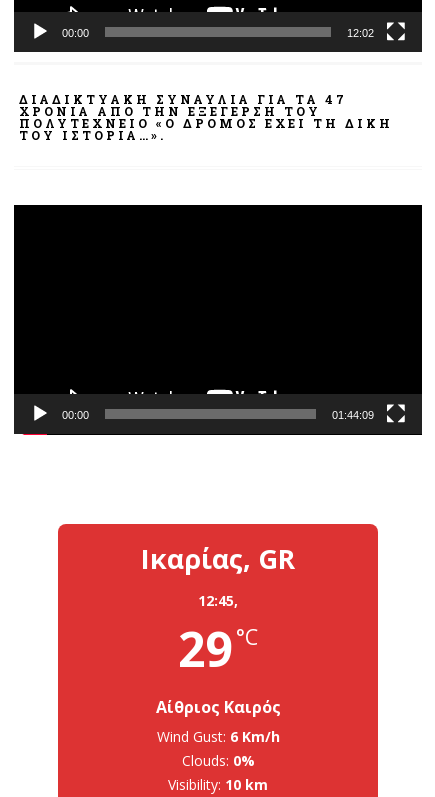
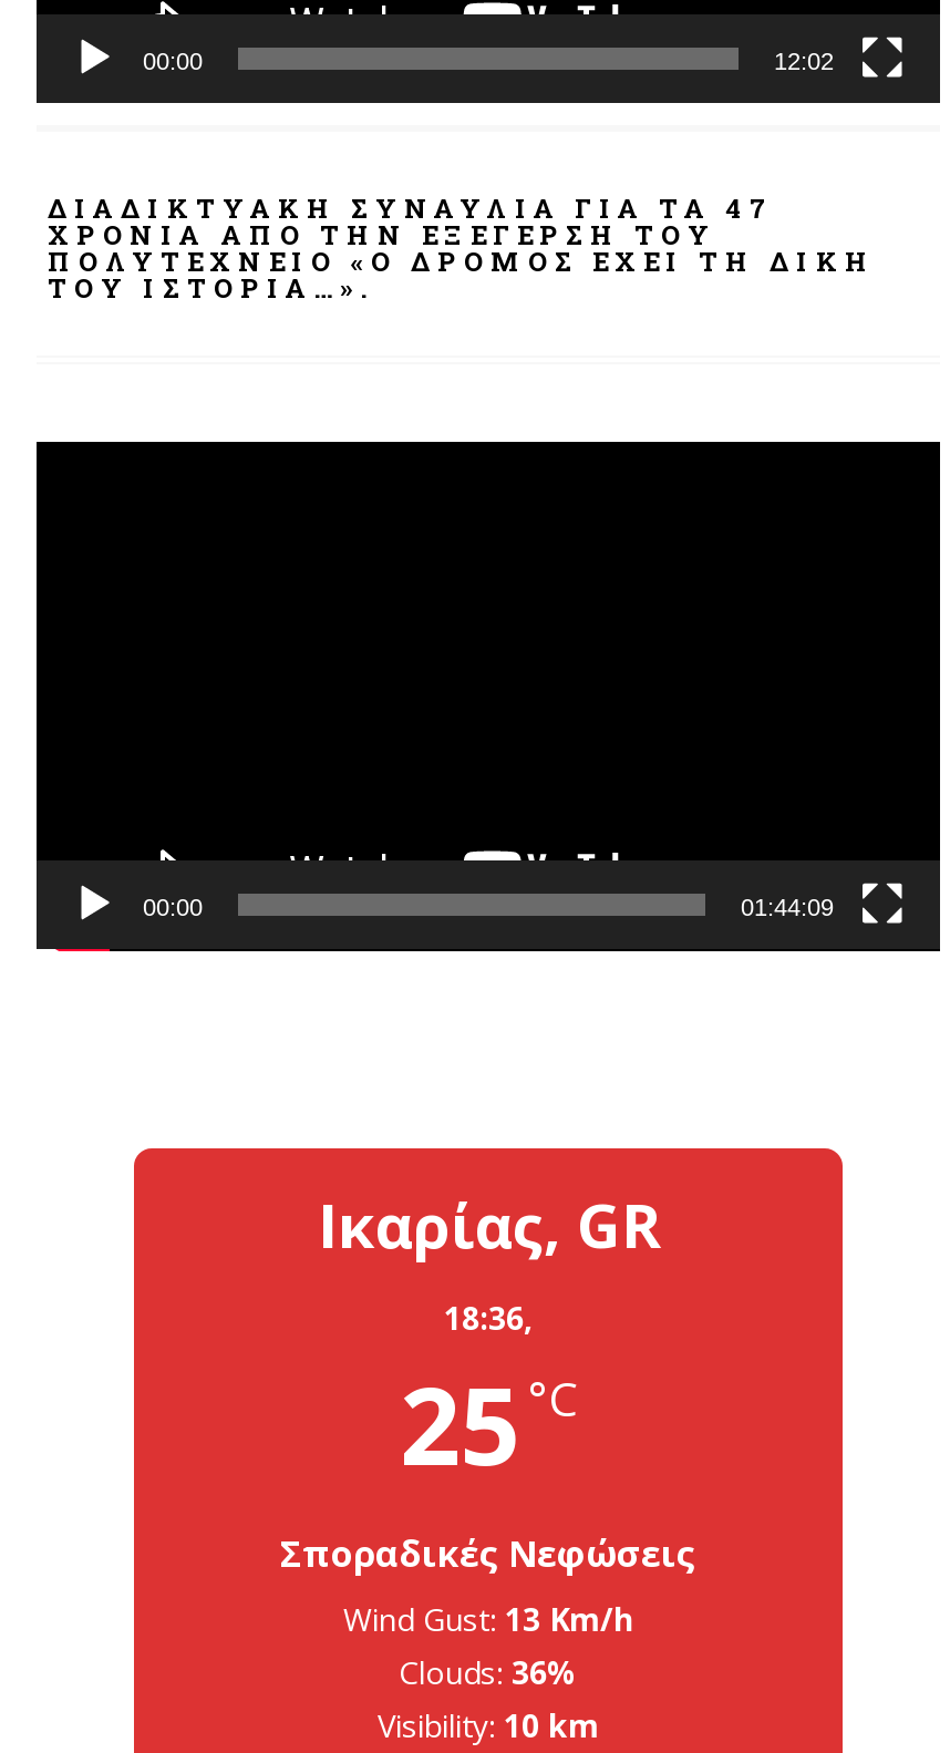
[155,591,280,718] 12:45, | 29 °C | Αίθριος Καιρός -> [280,1297,696,1578] 18:36, | 25 °C | Σποραδικές Νεφώσεις
[156,727,279,770] Wind Gust: 6 Km/h | Clouds: 0% -> [343,1598,633,1693] Wind Gust: 13 Km/h | Clouds: 36%

